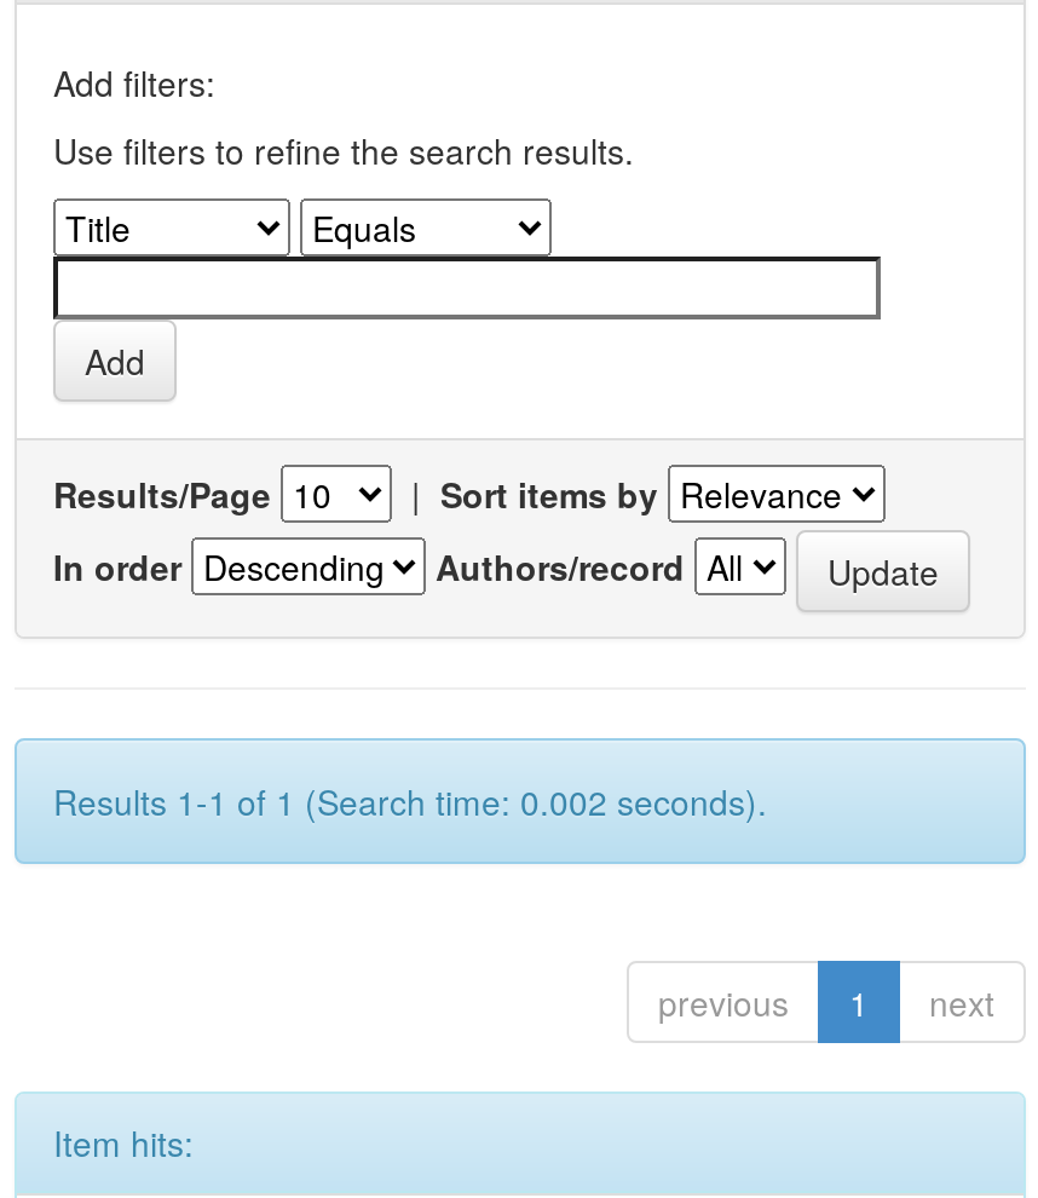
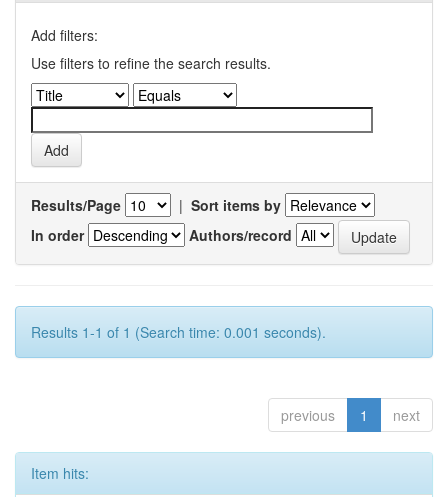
[53,777,767,825] Results 1-1 of 1 (Search time: 0.002 seconds). -> [31,322,326,342] Results 1-1 of 1 (Search time: 0.001 seconds).

